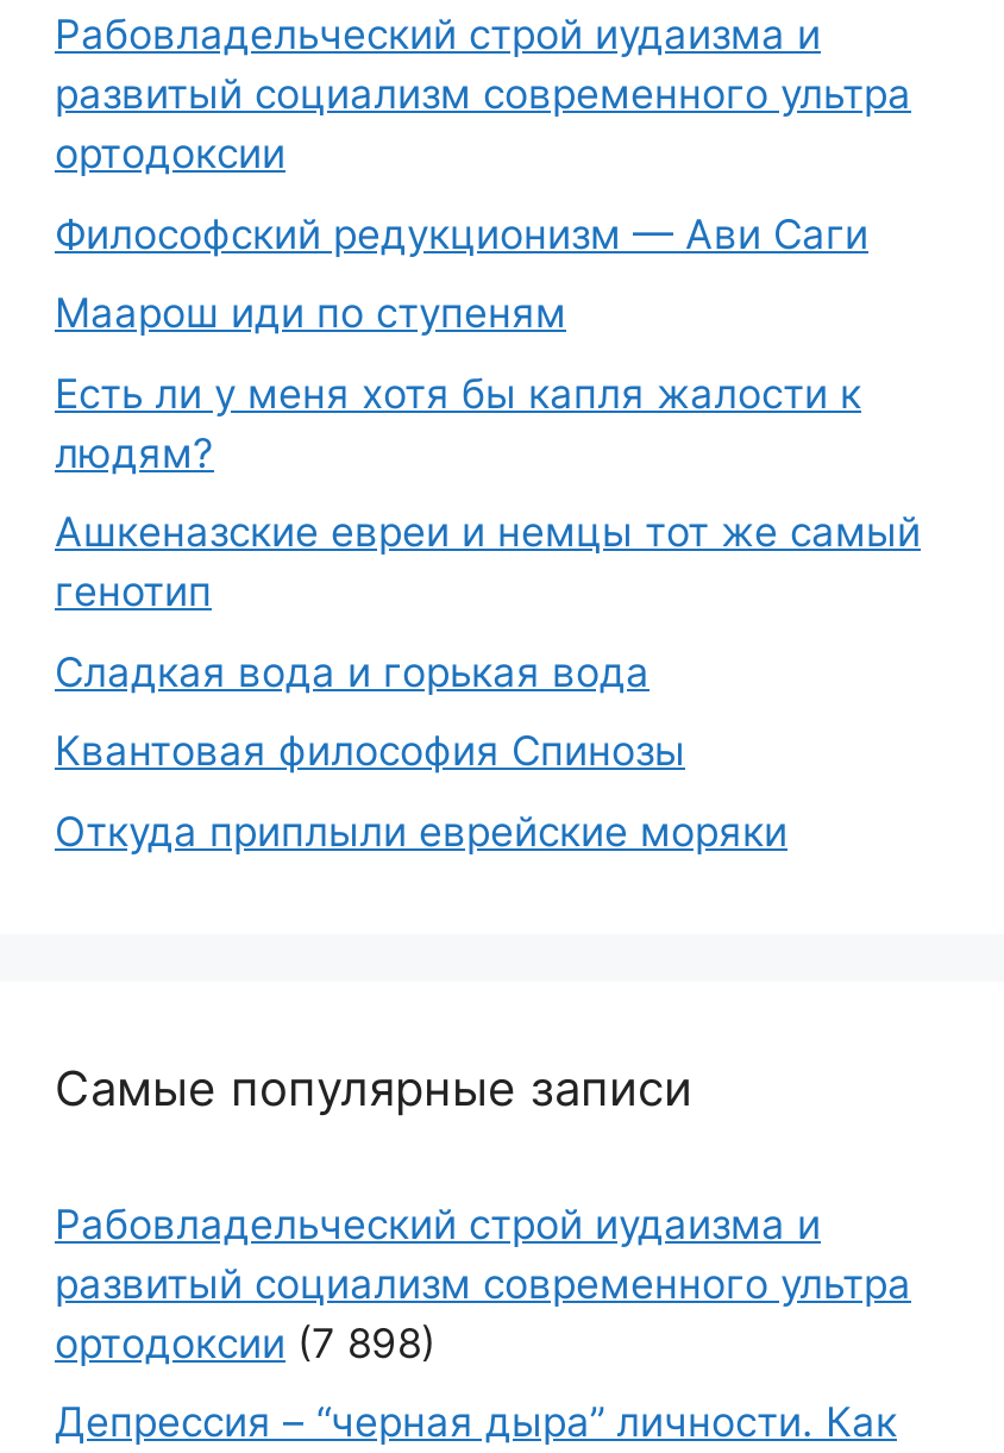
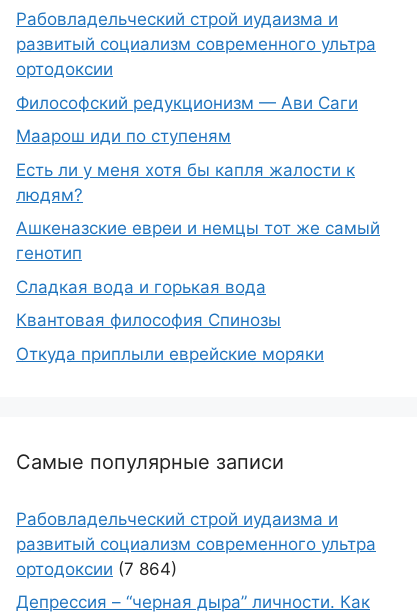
[55,1319,435,1366] ортодоксии (7 898) -> [16,558,177,578] ортодоксии (7 864)

